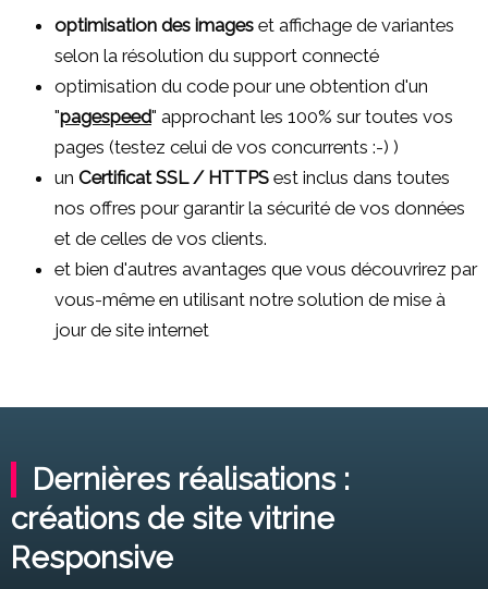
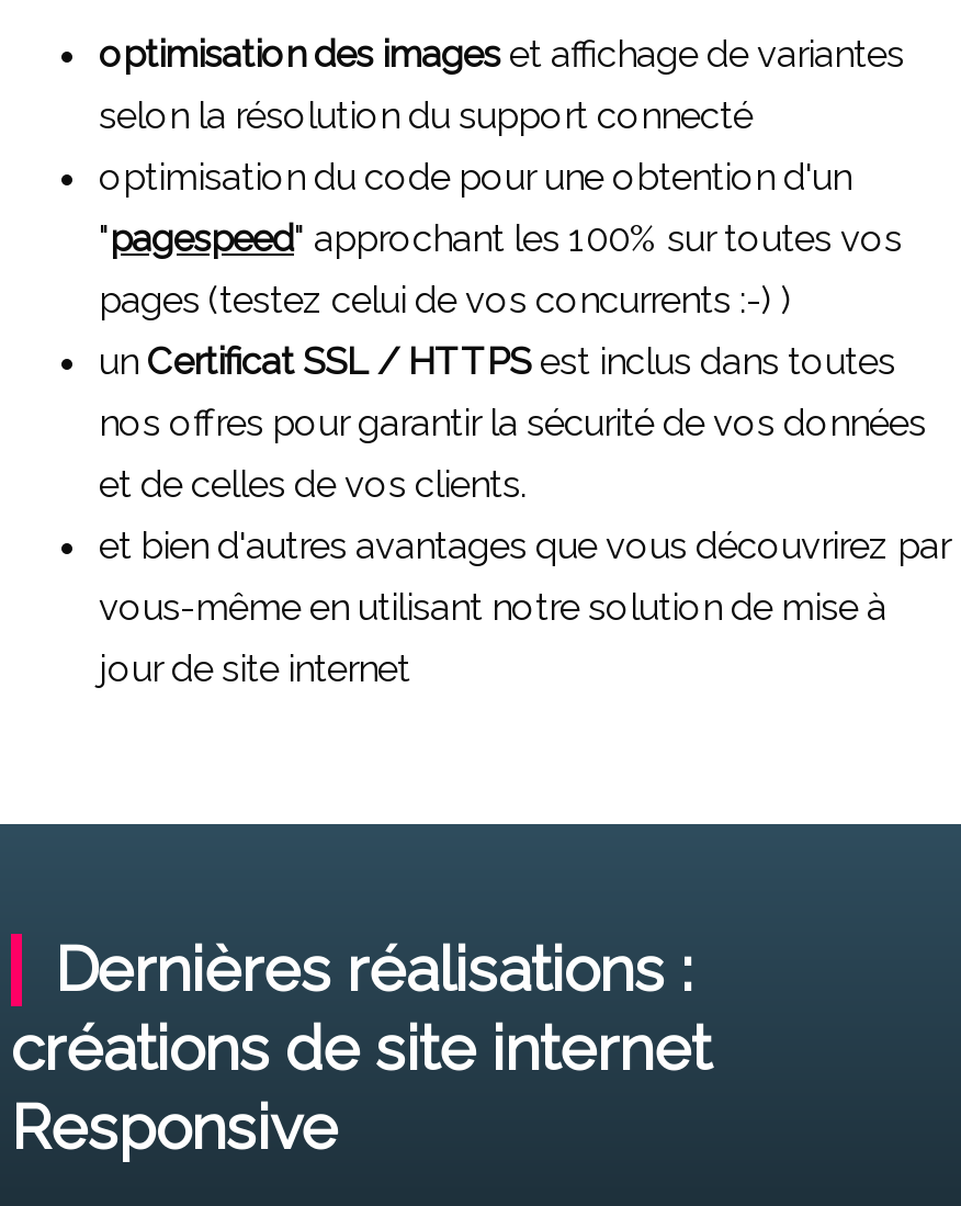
[11,501,334,537] créations de site vitrine -> [11,1012,711,1085] créations de site internet

